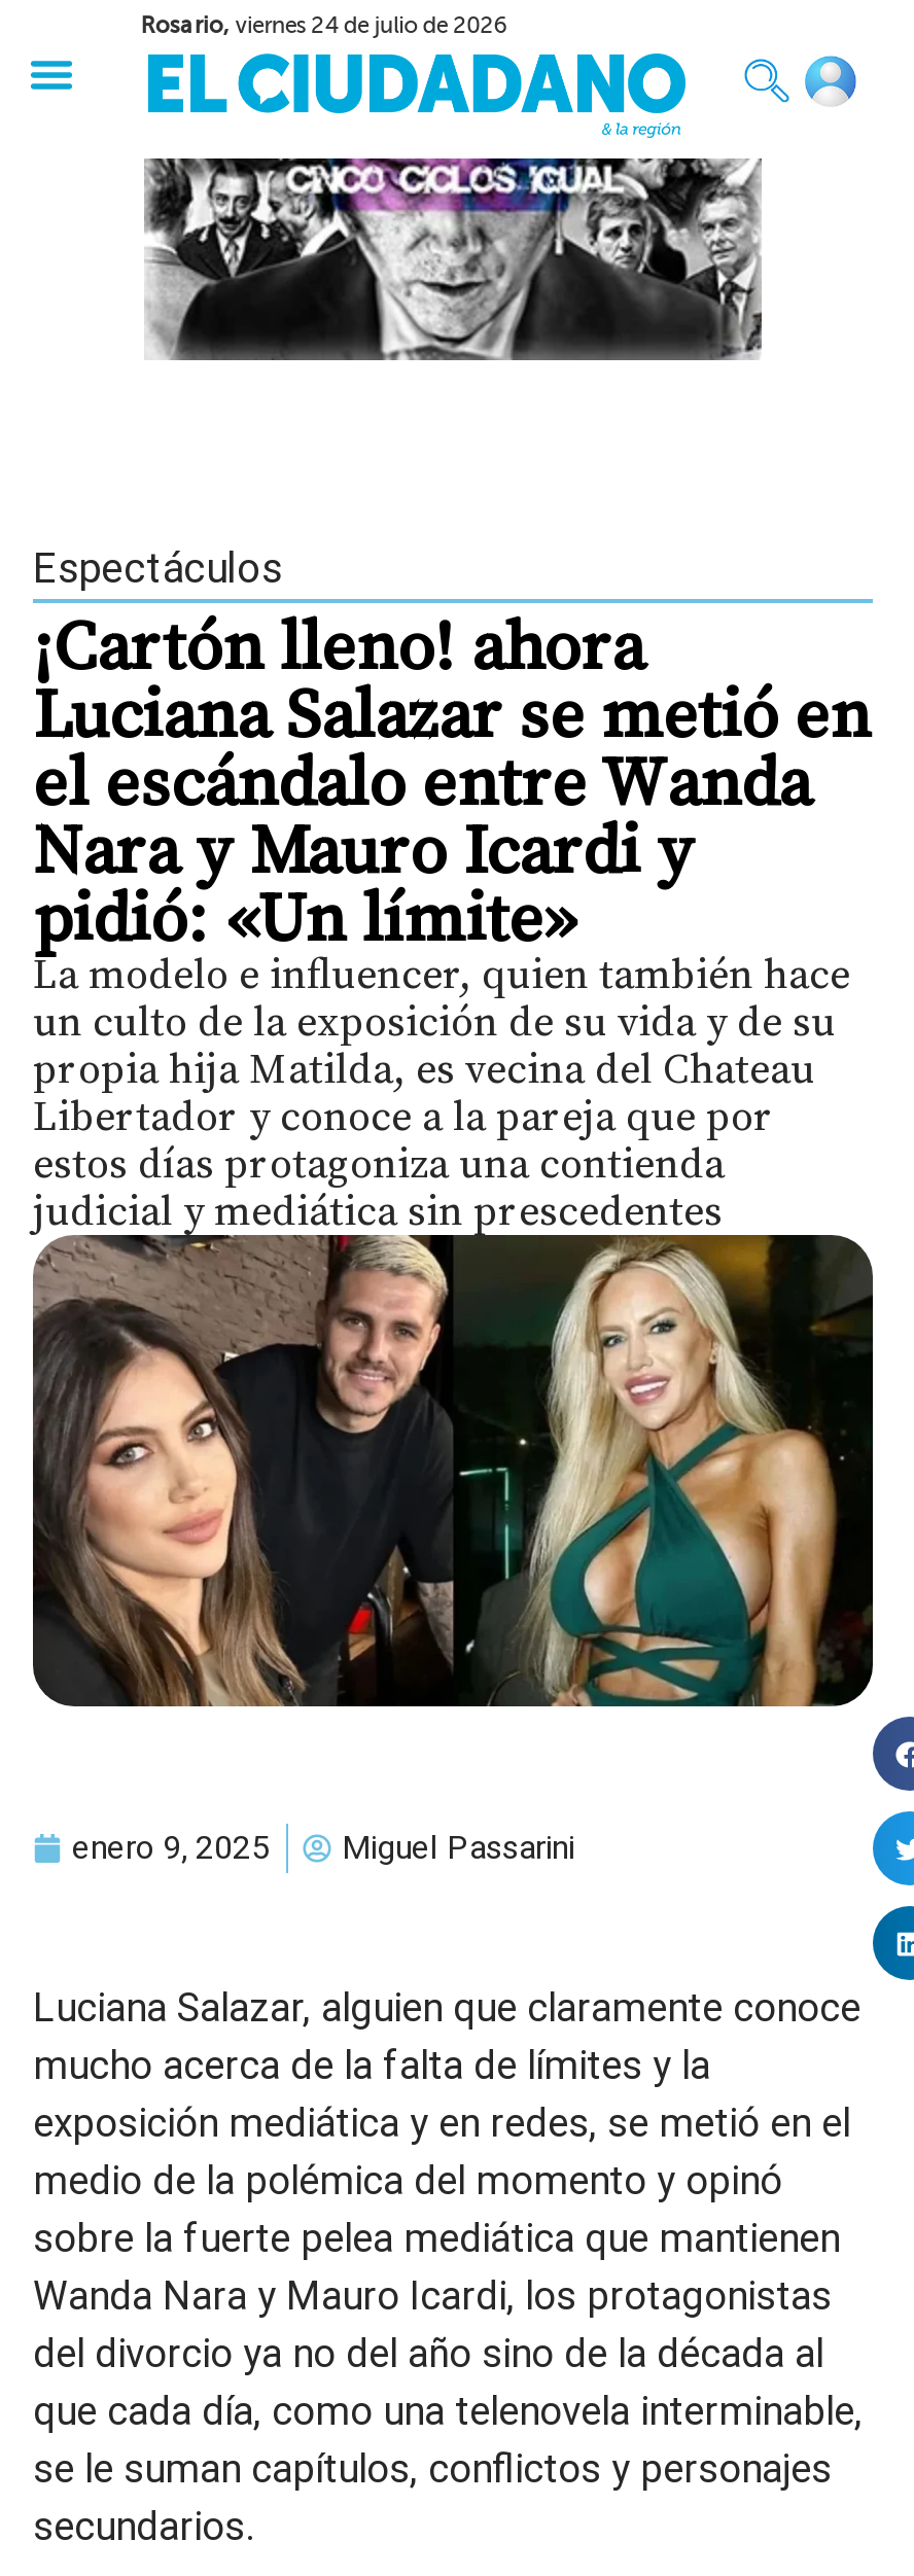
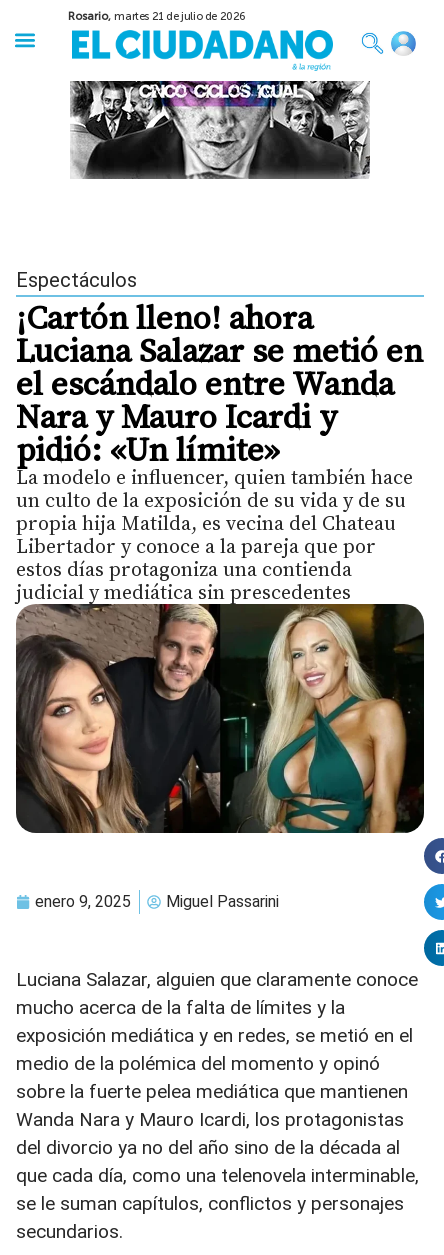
[141,12,507,39] Rosario, viernes 24 de julio de 2026 -> [68,10,246,23] Rosario, martes 21 de julio de 2026

